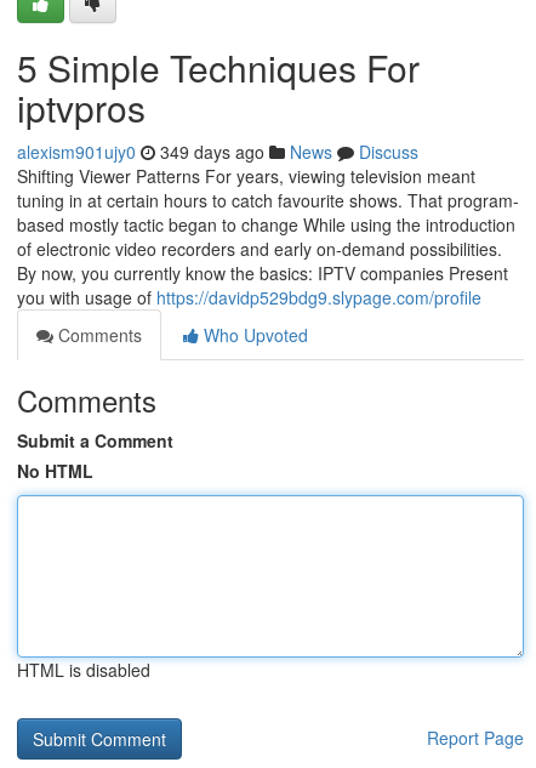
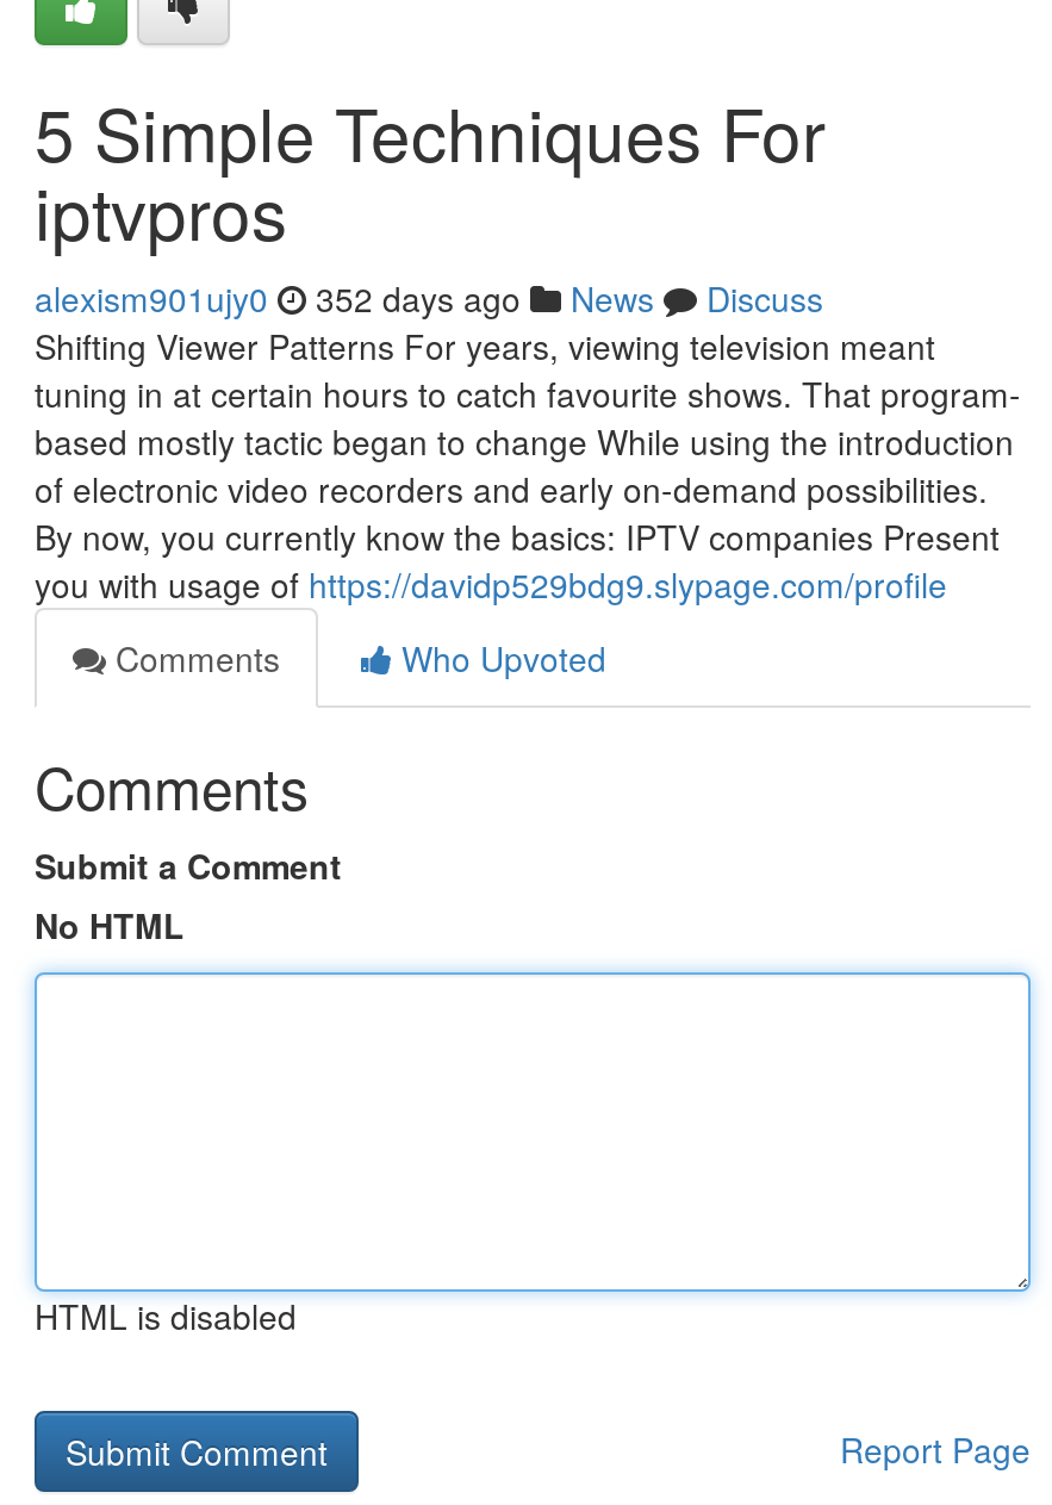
[17,140,418,164] alexism901ujy0 349 days ago News Discuss -> [35,274,823,322] alexism901ujy0 352 days ago News Discuss

